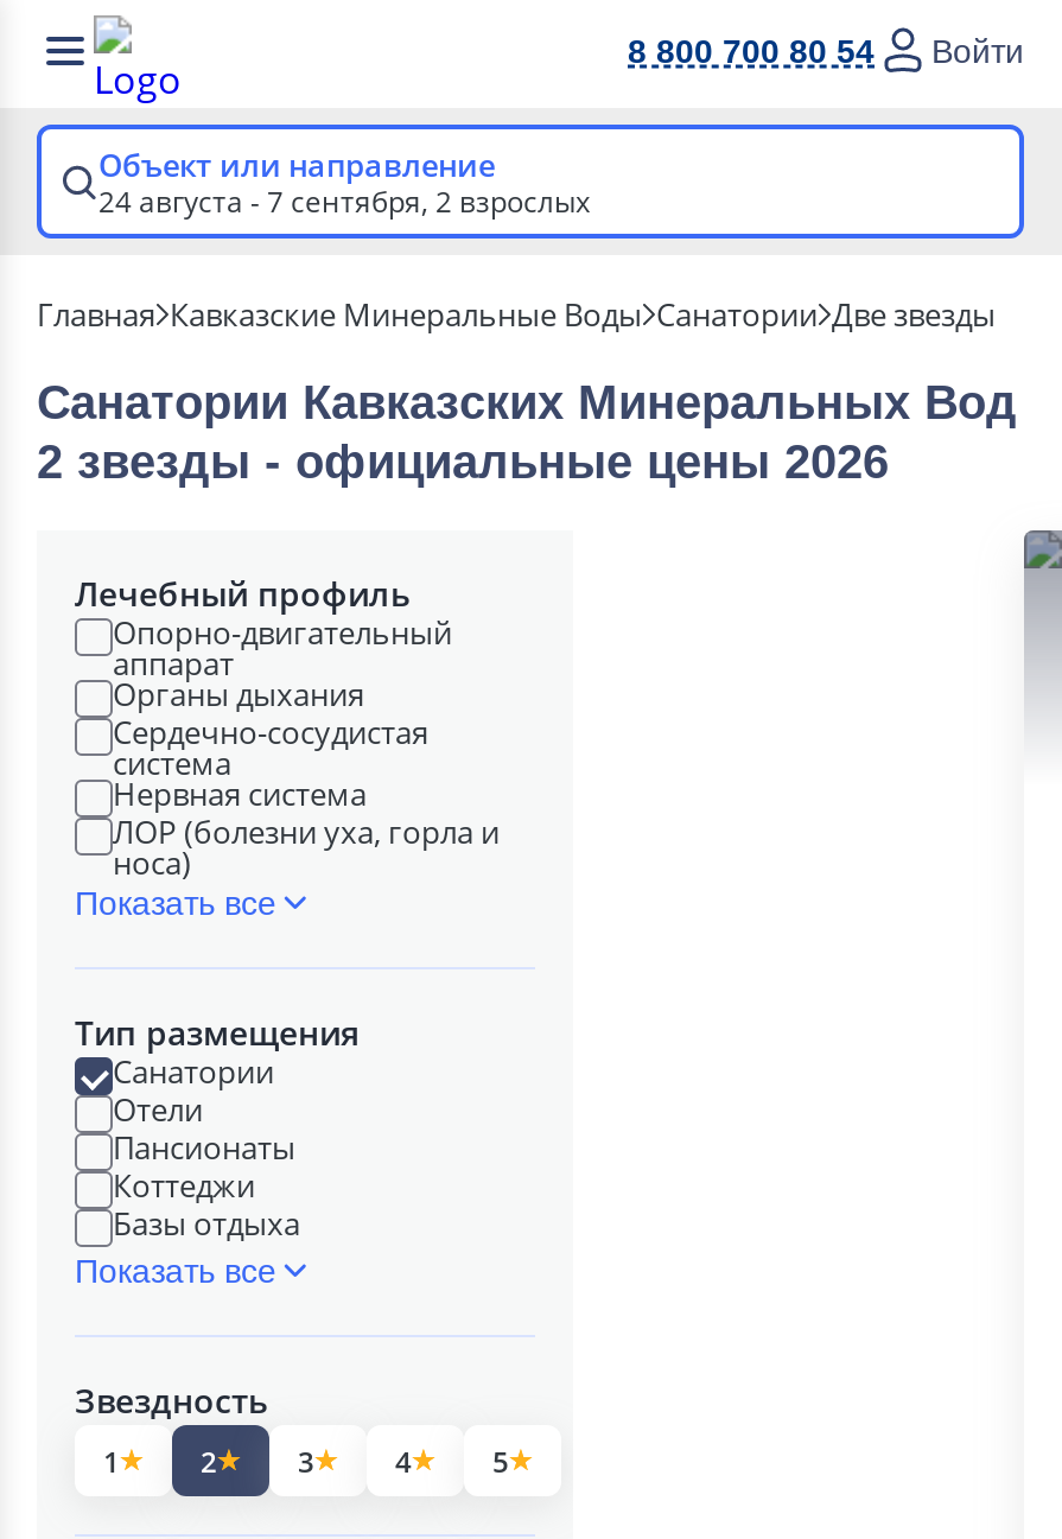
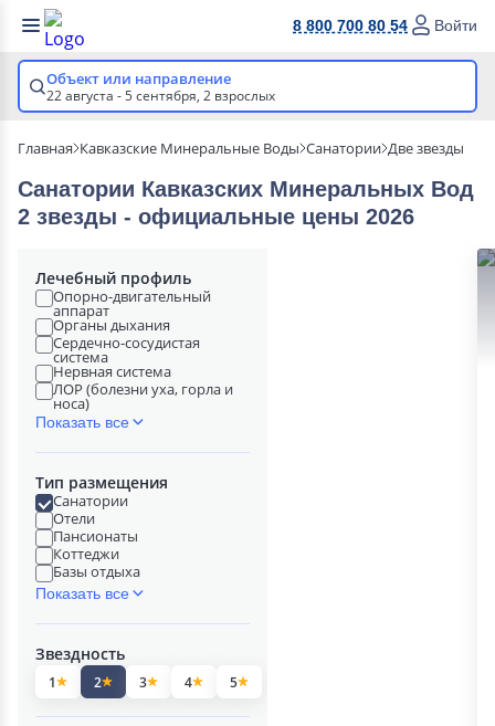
[98,182,590,222] 24 августа - 7 сентября, 2 взрослых -> [46,86,275,105] 22 августа - 5 сентября, 2 взрослых

